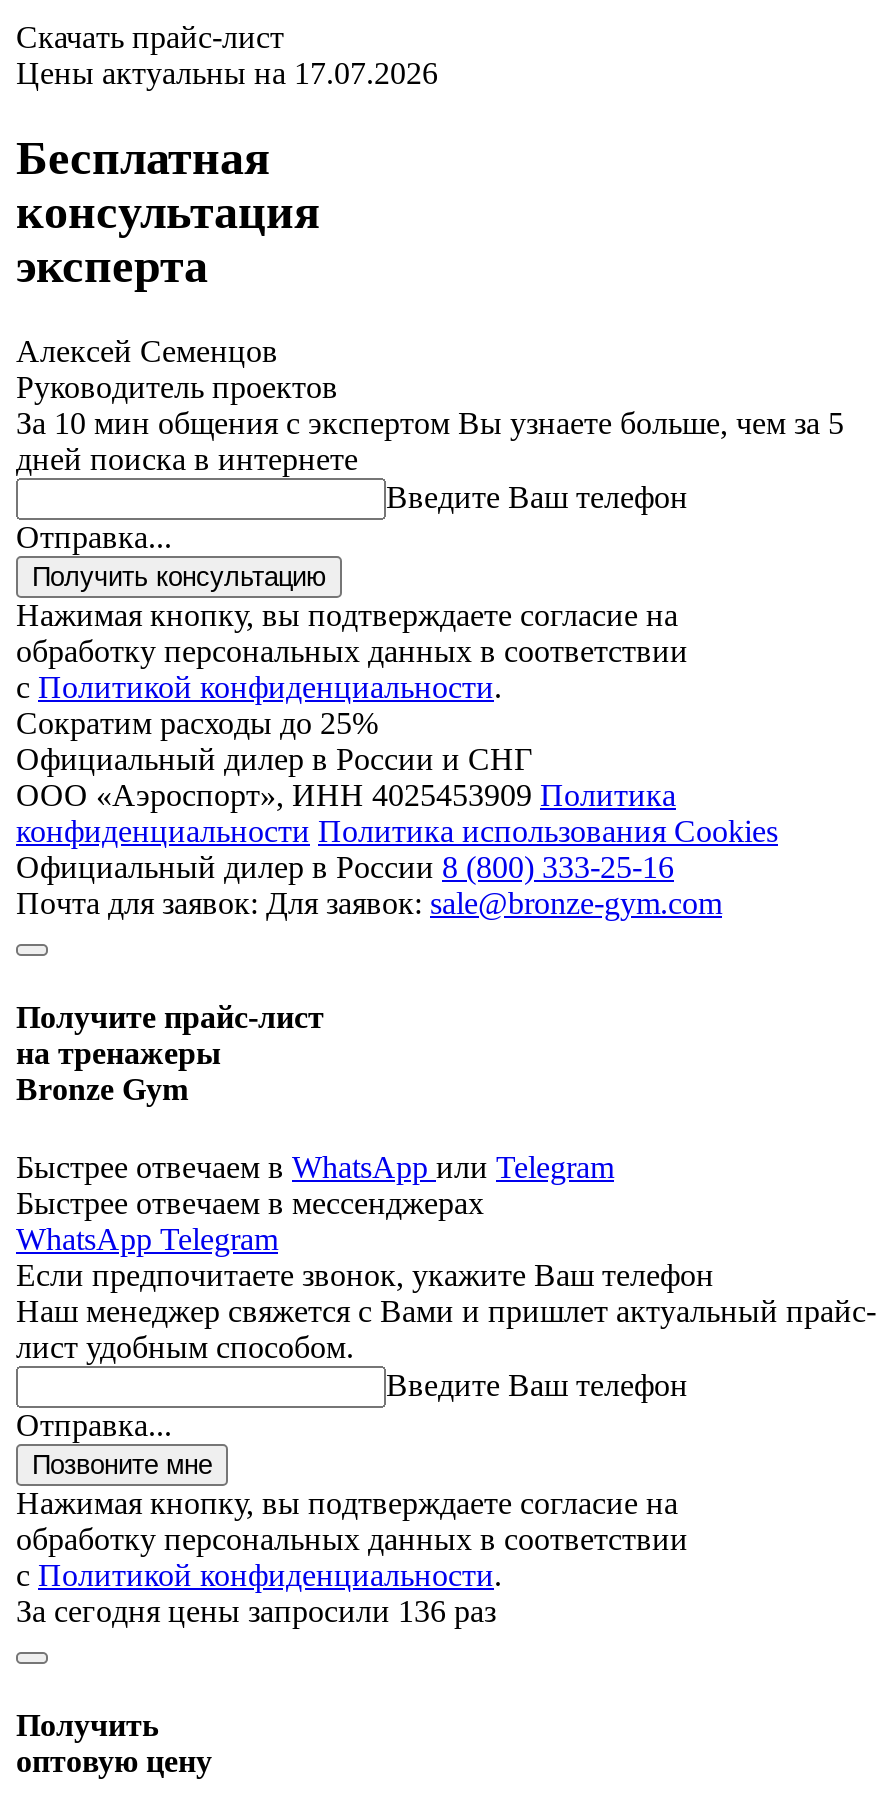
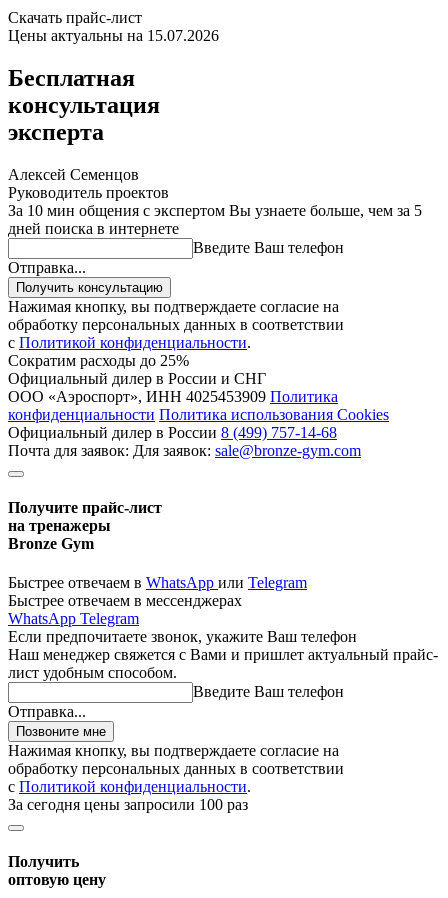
[16,56,438,90] Цены актуальны на 17.07.2026 -> [8,27,219,44] Цены актуальны на 15.07.2026
[16,849,674,883] Официальный дилер в России 8 (800) 333-25-16 -> [8,424,337,441] Официальный дилер в России 8 (499) 757-14-68
[16,1594,496,1628] За сегодня цены запросили 136 раз -> [8,796,248,813] За сегодня цены запросили 100 раз

